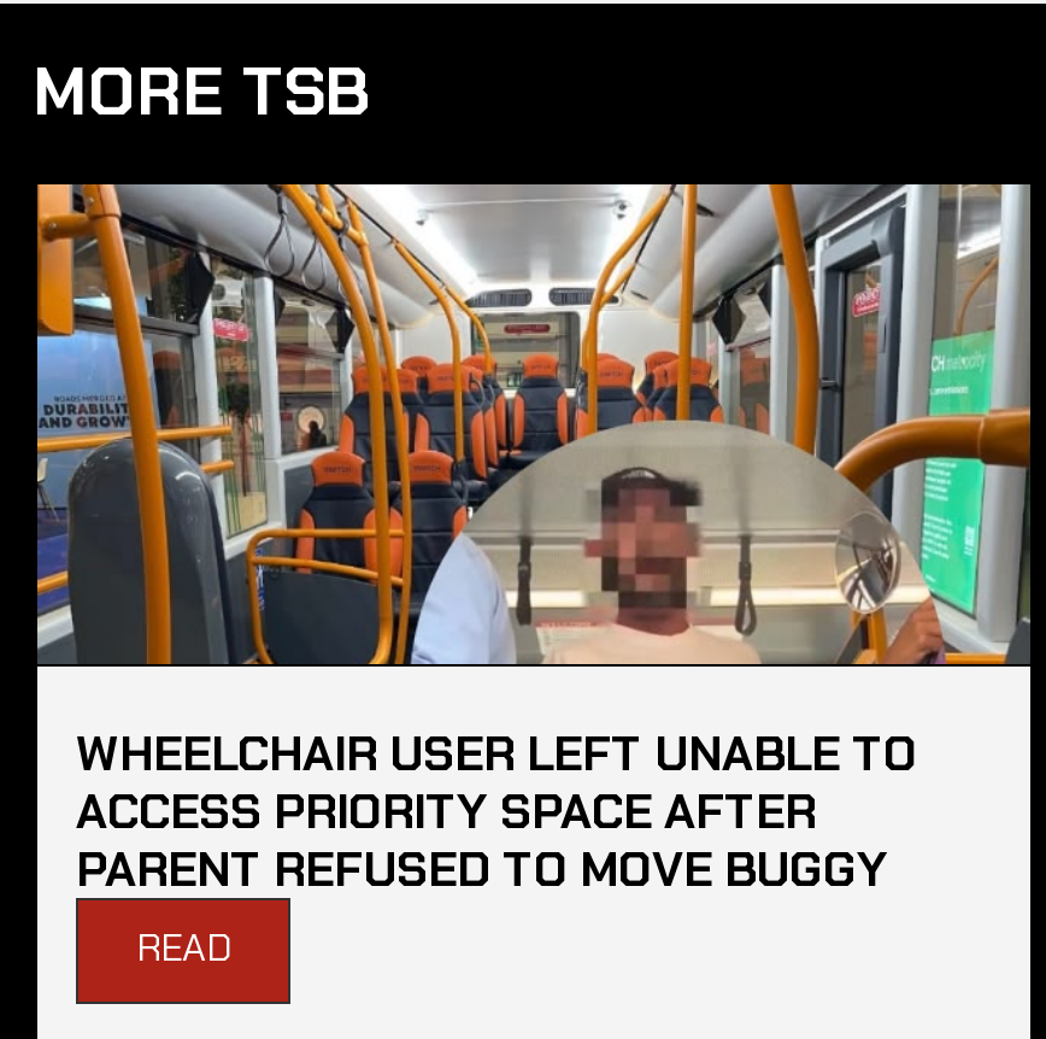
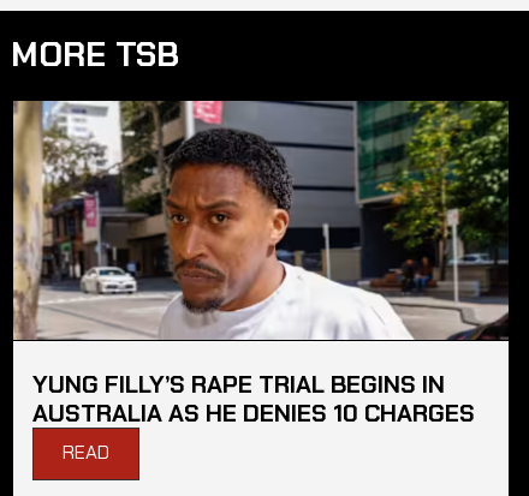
[35,182,1033,900] [image] | WHEELCHAIR USER LEFT UNABLE TO | ACCESS PRIORITY SPACE AFTER | PARENT REFUSED TO MOVE BUGGY -> [12,100,509,429] [image] | YUNG FILLY’S RAPE TRIAL BEGINS IN | AUSTRALIA AS HE DENIES 10 CHARGES

